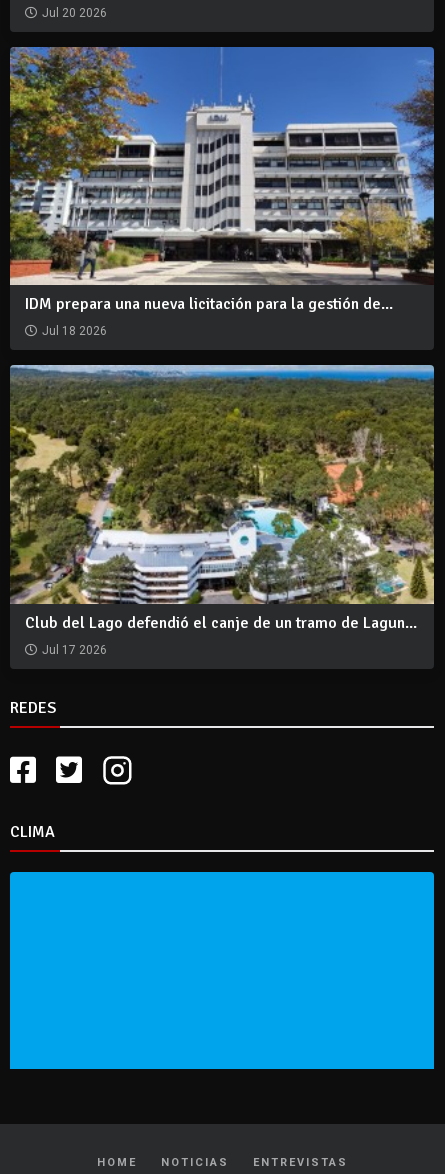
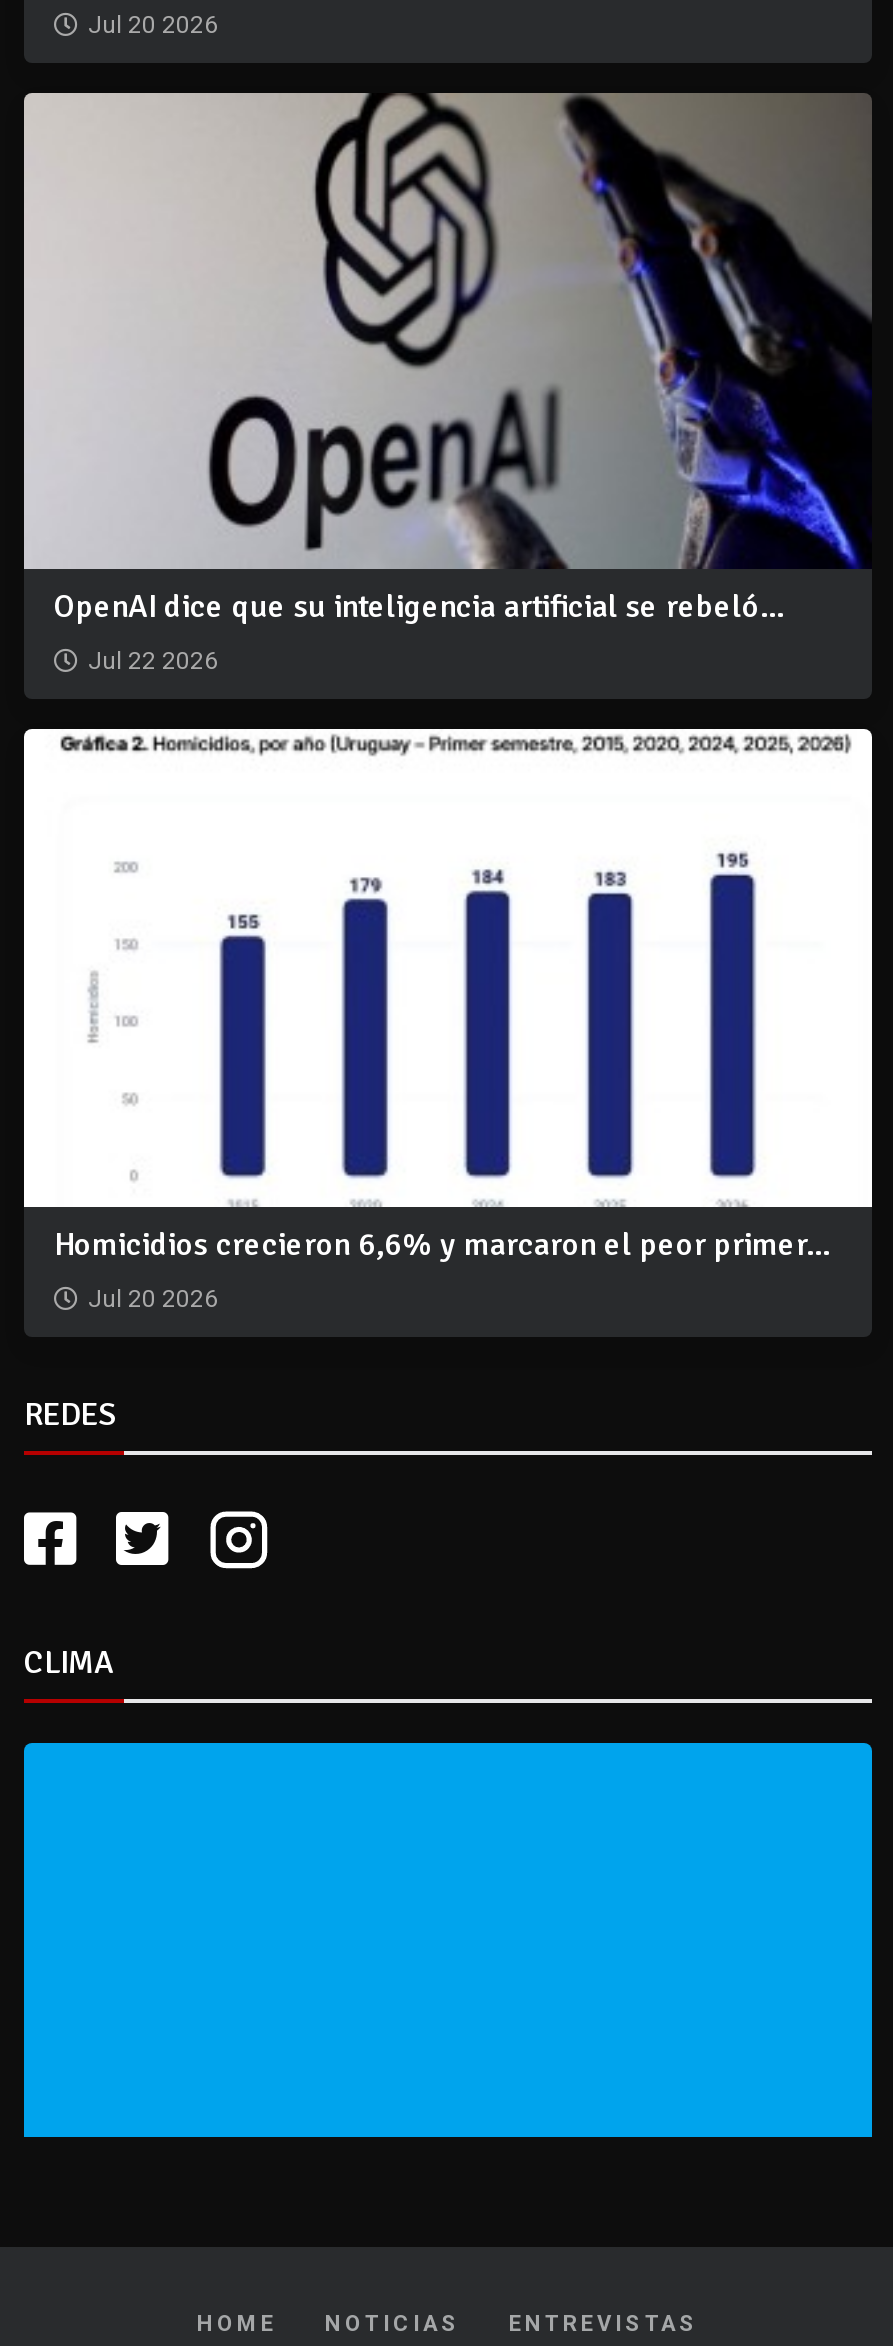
[9,46,435,314] [image] | IDM prepara una nueva licitación para la gestión de... -> [22,91,872,627] [image] | OpenAI dice que su inteligencia artificial se rebeló...
[42,324,107,338] Jul 18 2026 -> [88,647,218,675] Jul 22 2026
[9,364,435,632] [image] | Club del Lago defendió el canje de un tramo de Lagun... -> [22,727,874,1264] [image] | Homicidios crecieron 6,6% y marcaron el peor primer...
[42,642,107,656] Jul 17 2026 -> [88,1284,218,1312] Jul 20 2026

